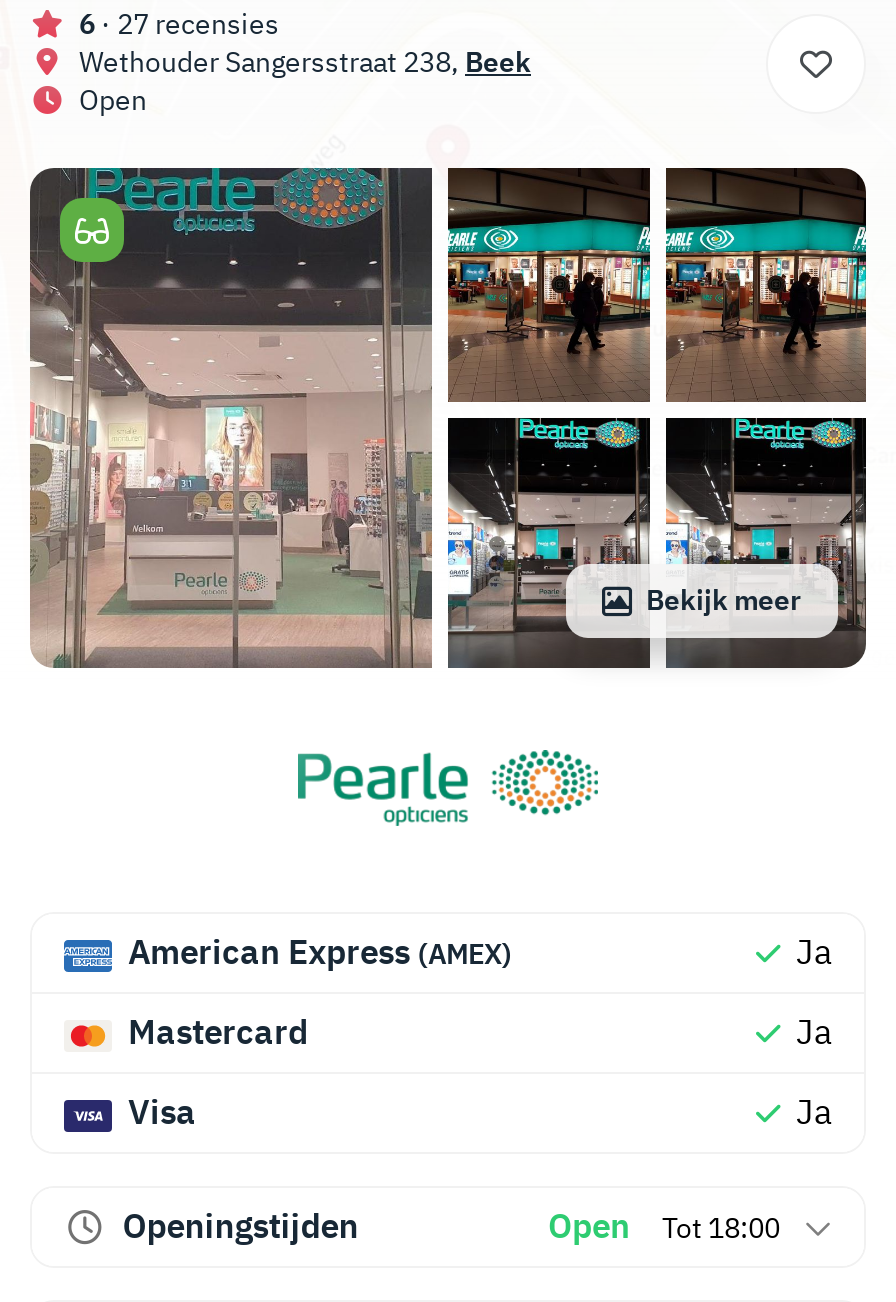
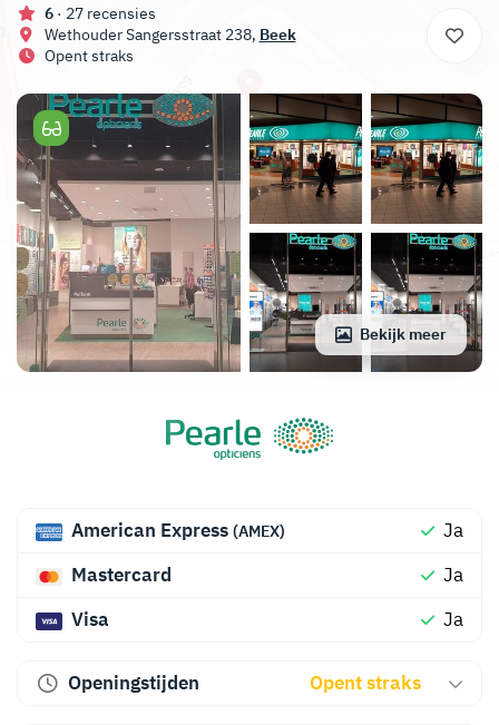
[73,82,147,118] Open -> [41,46,133,66] Opent straks
[548,1204,780,1248] Open | Tot 18:00 -> [310,670,425,695] Opent straks

